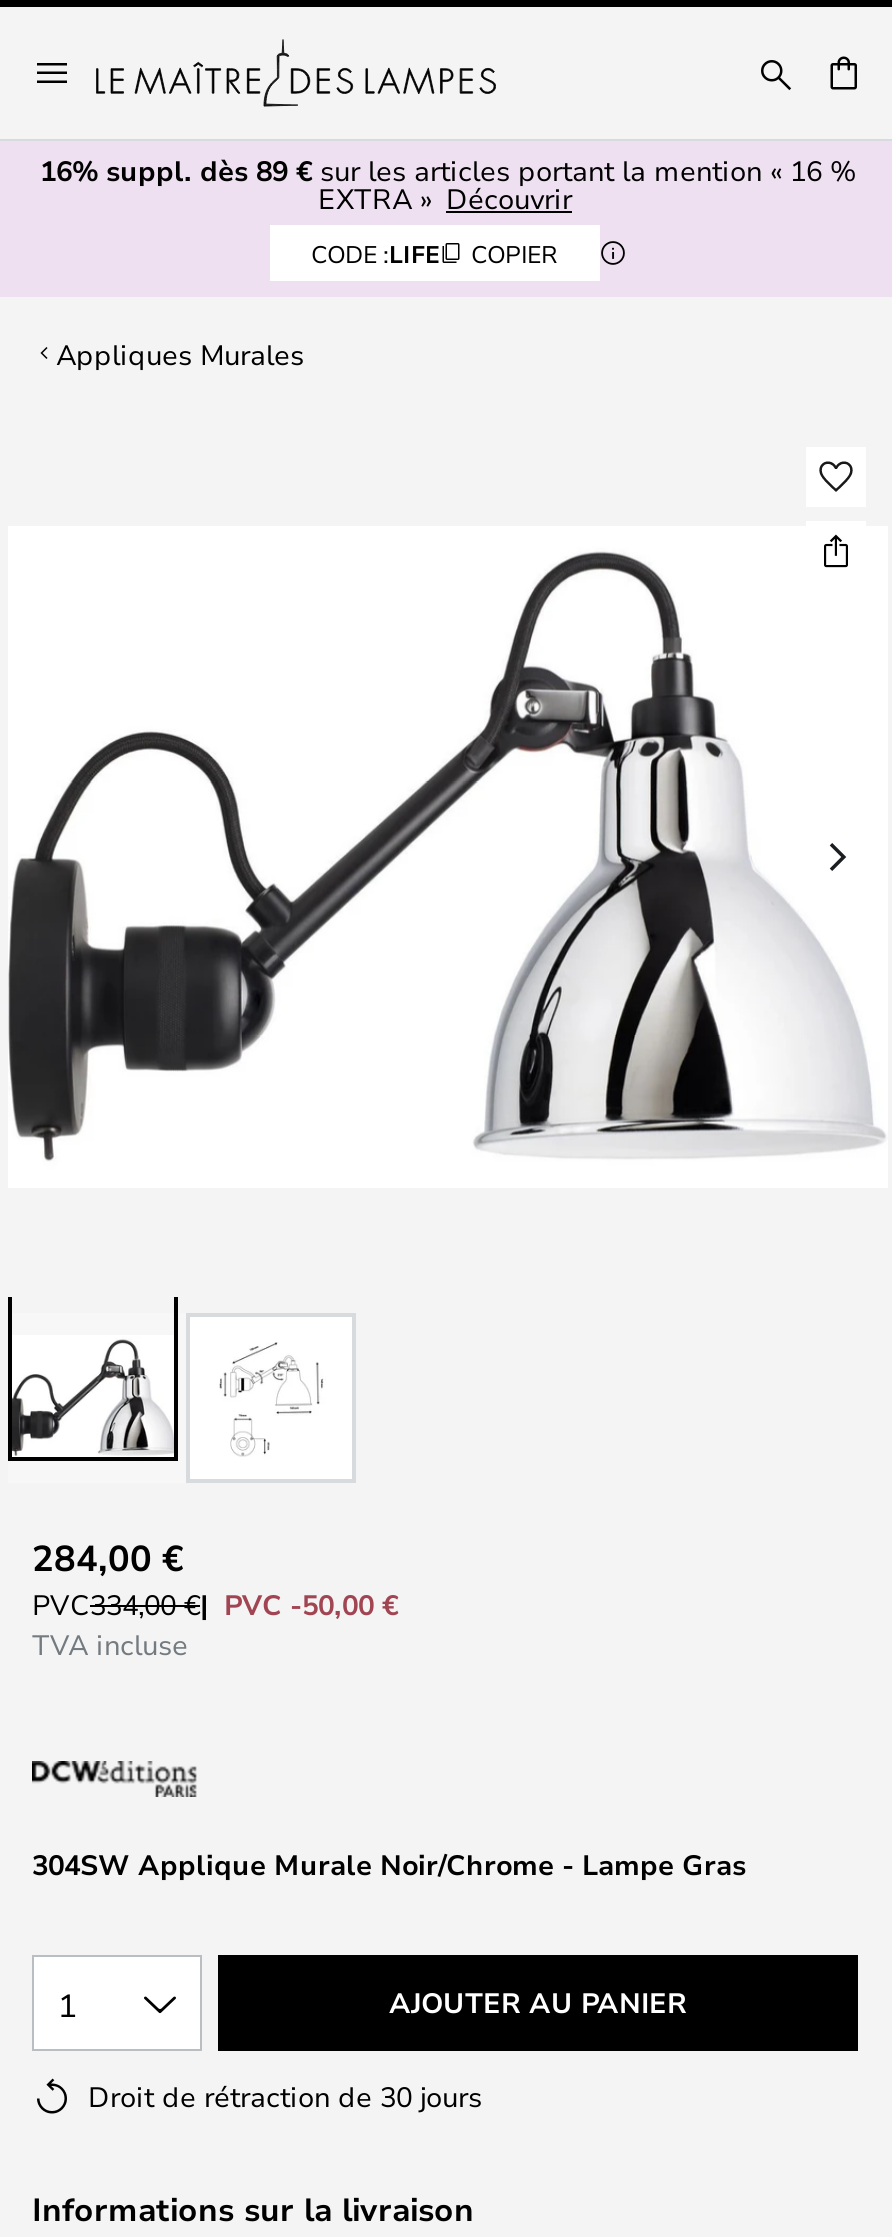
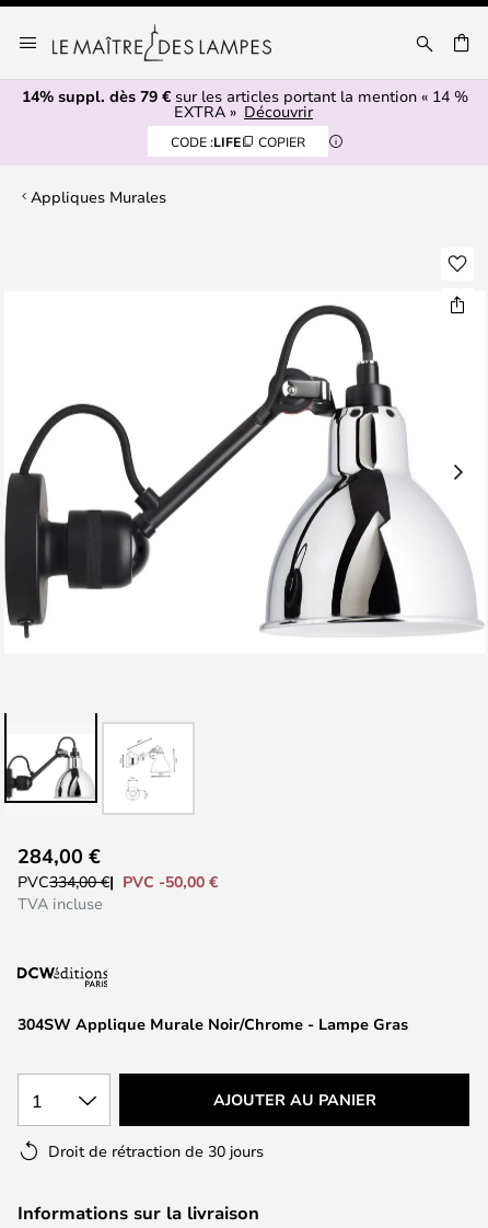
[40,151,856,189] 16% suppl. dès 89 €sur les articles portant la mention « 16 % -> [22,85,468,106] 14% suppl. dès 79 €sur les articles portant la mention « 14 %

